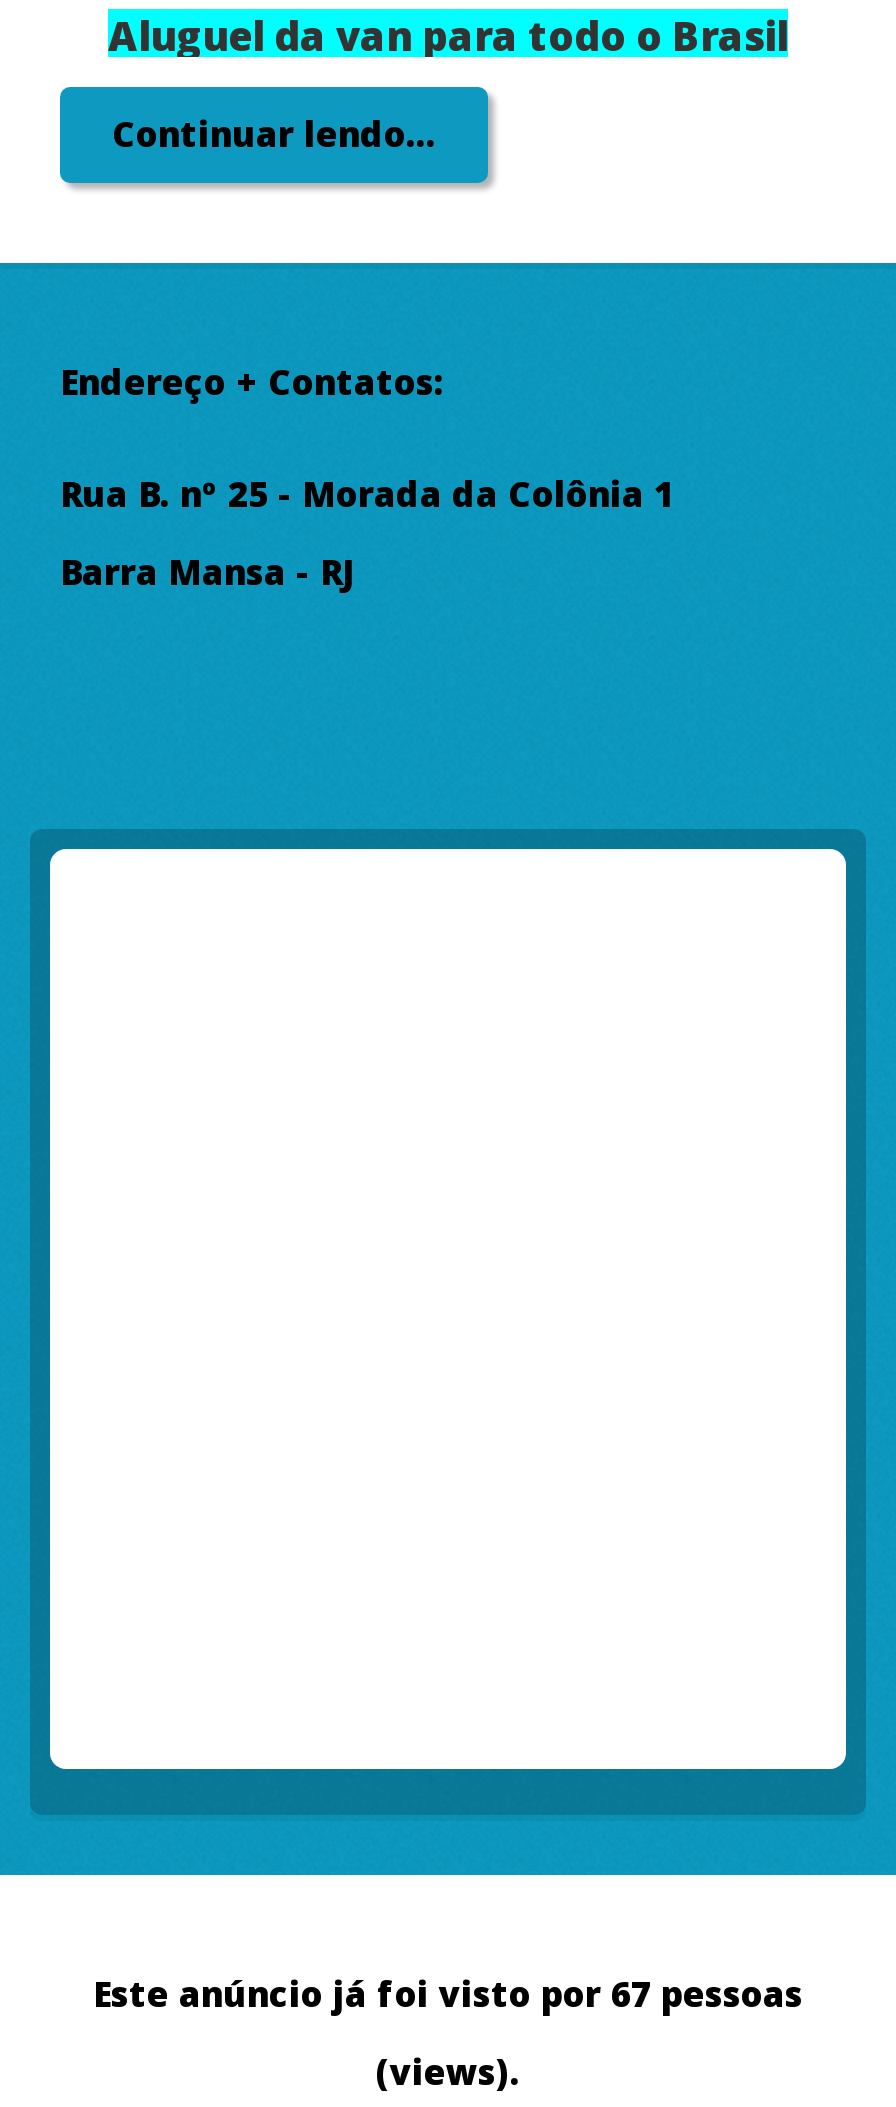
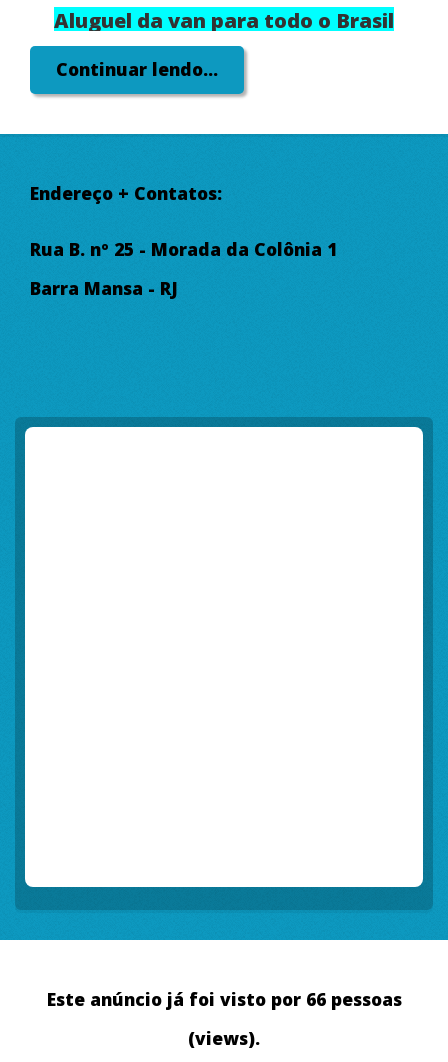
[93,1969,803,2017] Este anúncio já foi visto por 67 pessoas -> [46,987,401,1011] Este anúncio já foi visto por 66 pessoas

